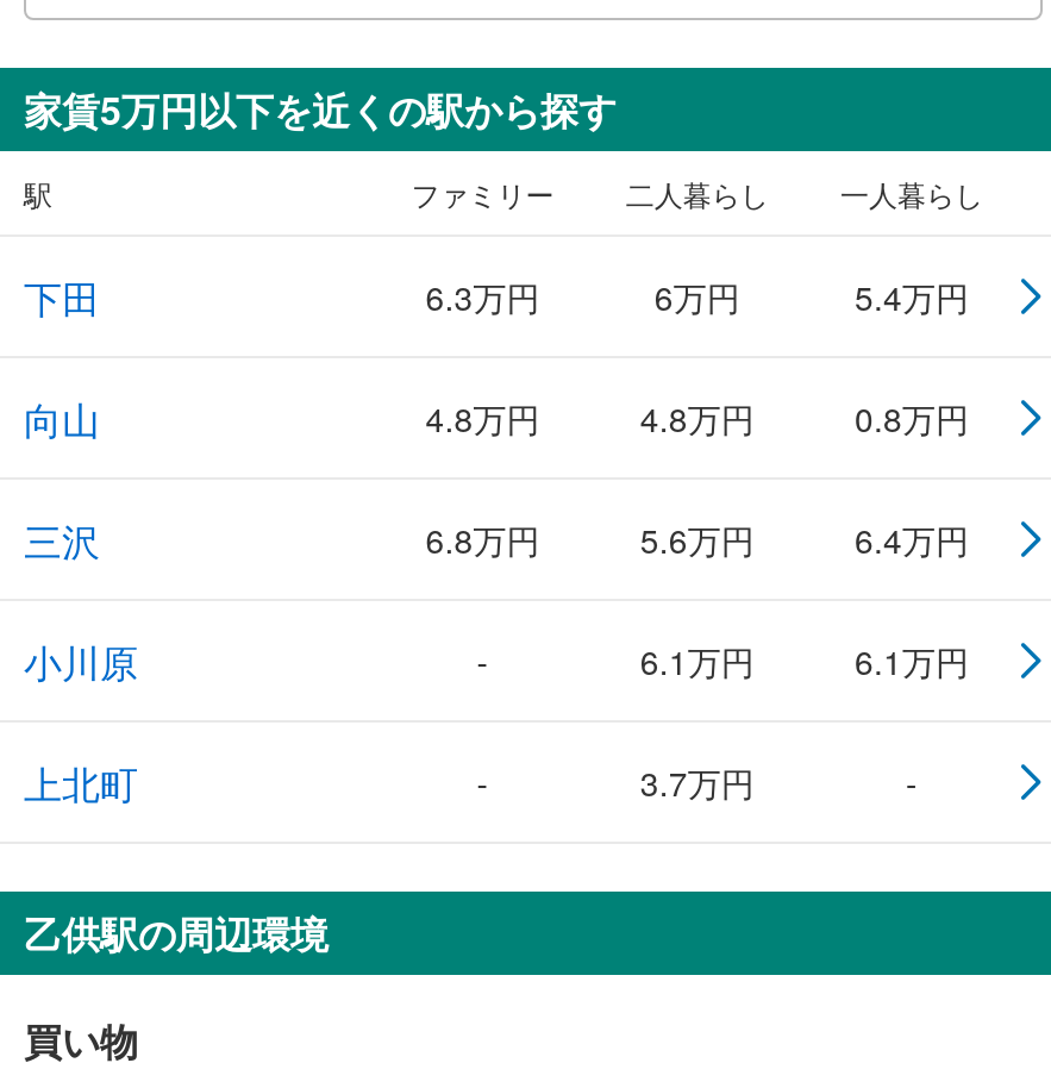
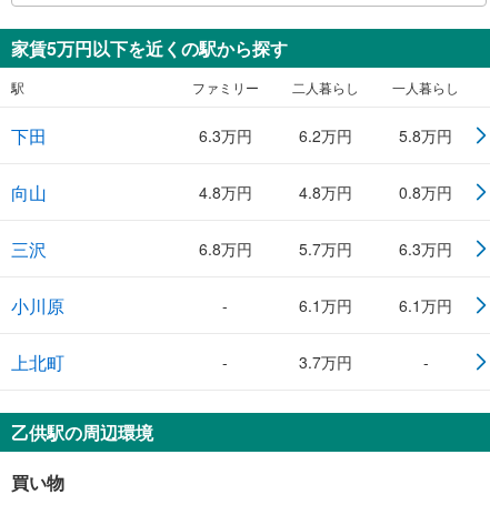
[654,273,740,320] 6万円 -> [299,124,352,147] 6.2万円
[855,273,969,320] 5.4万円 -> [399,124,452,147] 5.8万円
[640,515,754,563] 5.6万円 -> [299,238,352,260] 5.7万円
[855,515,969,563] 6.4万円 -> [399,238,452,260] 6.3万円

